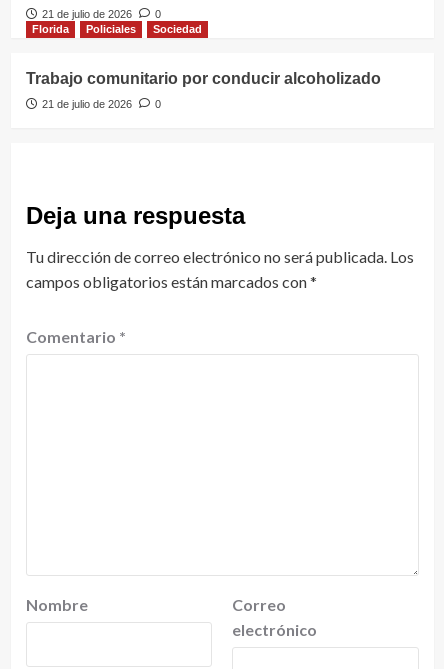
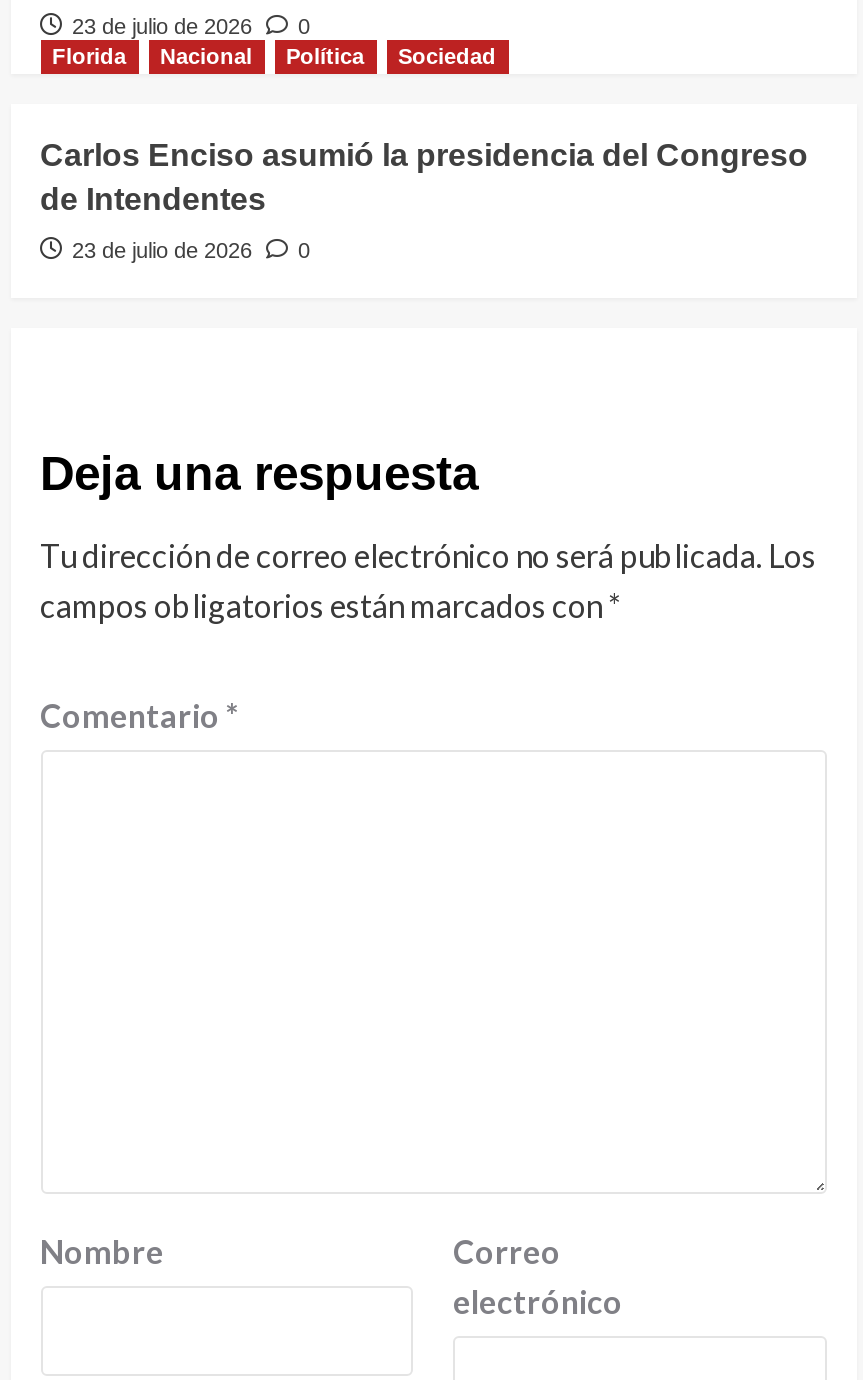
[41,8,160,20] 21 de julio de 2026 0 -> [72,13,310,37] 23 de julio de 2026 0
[85,23,135,35] Policiales -> [160,43,364,67] Nacional | Política
[25,70,380,87] Trabajo comunitario por conducir alcoholizado -> [40,137,808,215] Carlos Enciso asumió la presidencia del Congreso | de Intendentes
[41,98,160,110] 21 de julio de 2026 0 -> [72,237,310,261] 23 de julio de 2026 0

